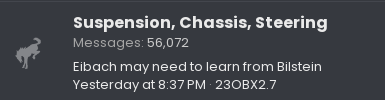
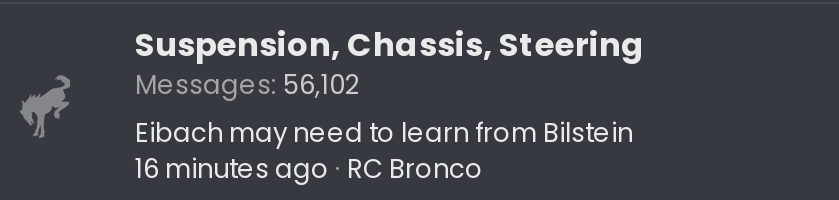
[73,33,189,52] Messages 56,072 -> [135,66,361,104] Messages 56,102
[73,75,276,94] Yesterday at 8:37 PM 23OBX2.7 -> [135,150,483,188] 16 minutes ago RC Bronco

